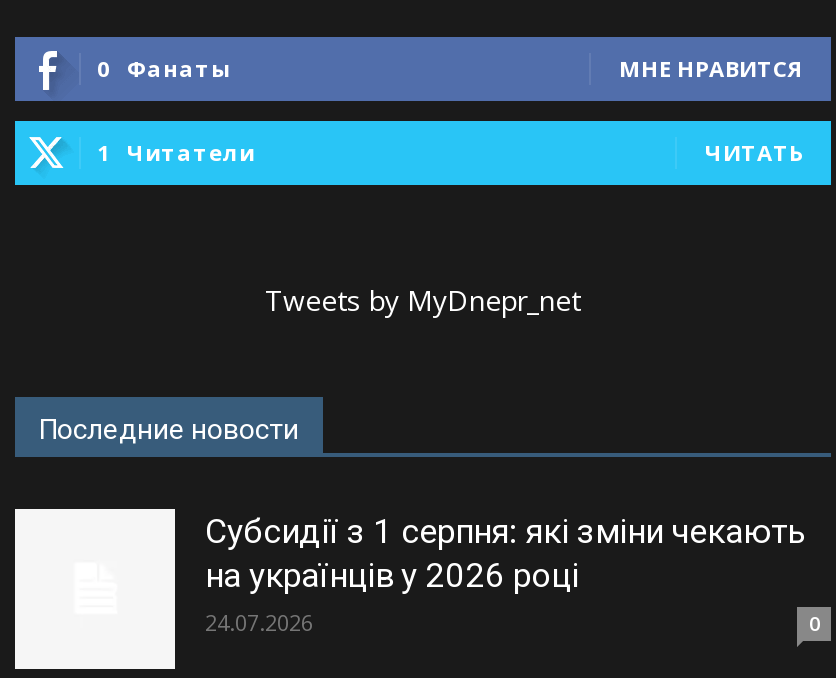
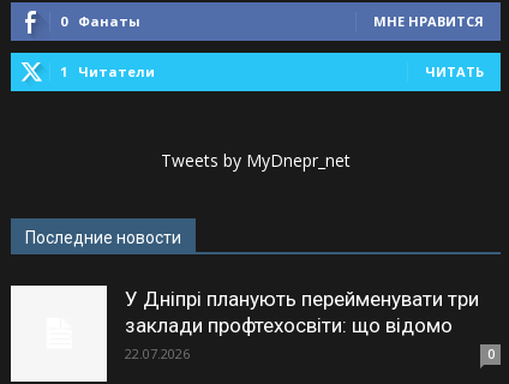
[205,511,805,637] Субсидії з 1 серпня: які зміни чекають | на українців у 2026 році | 24.07.2026 -> [125,287,479,362] У Дніпрі планують перейменувати три | заклади профтехосвіти: що відомо | 22.07.2026

